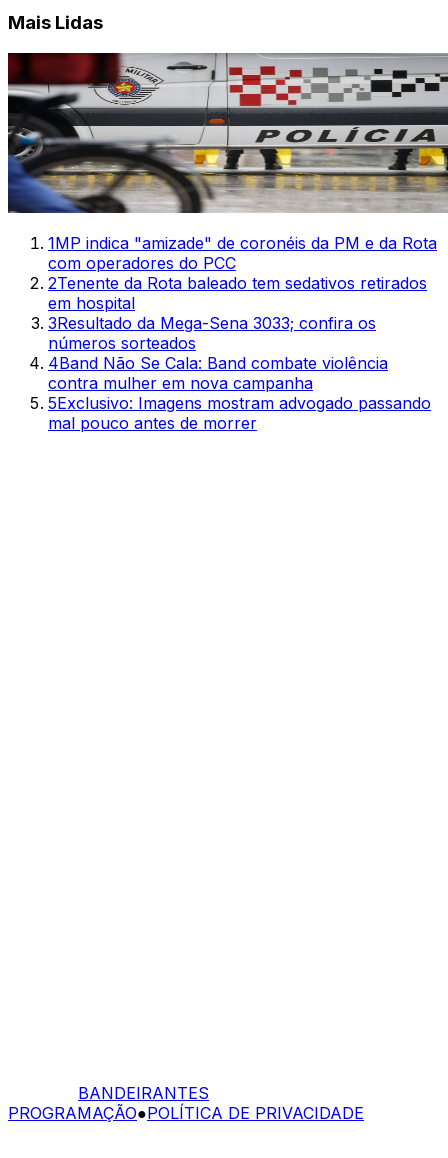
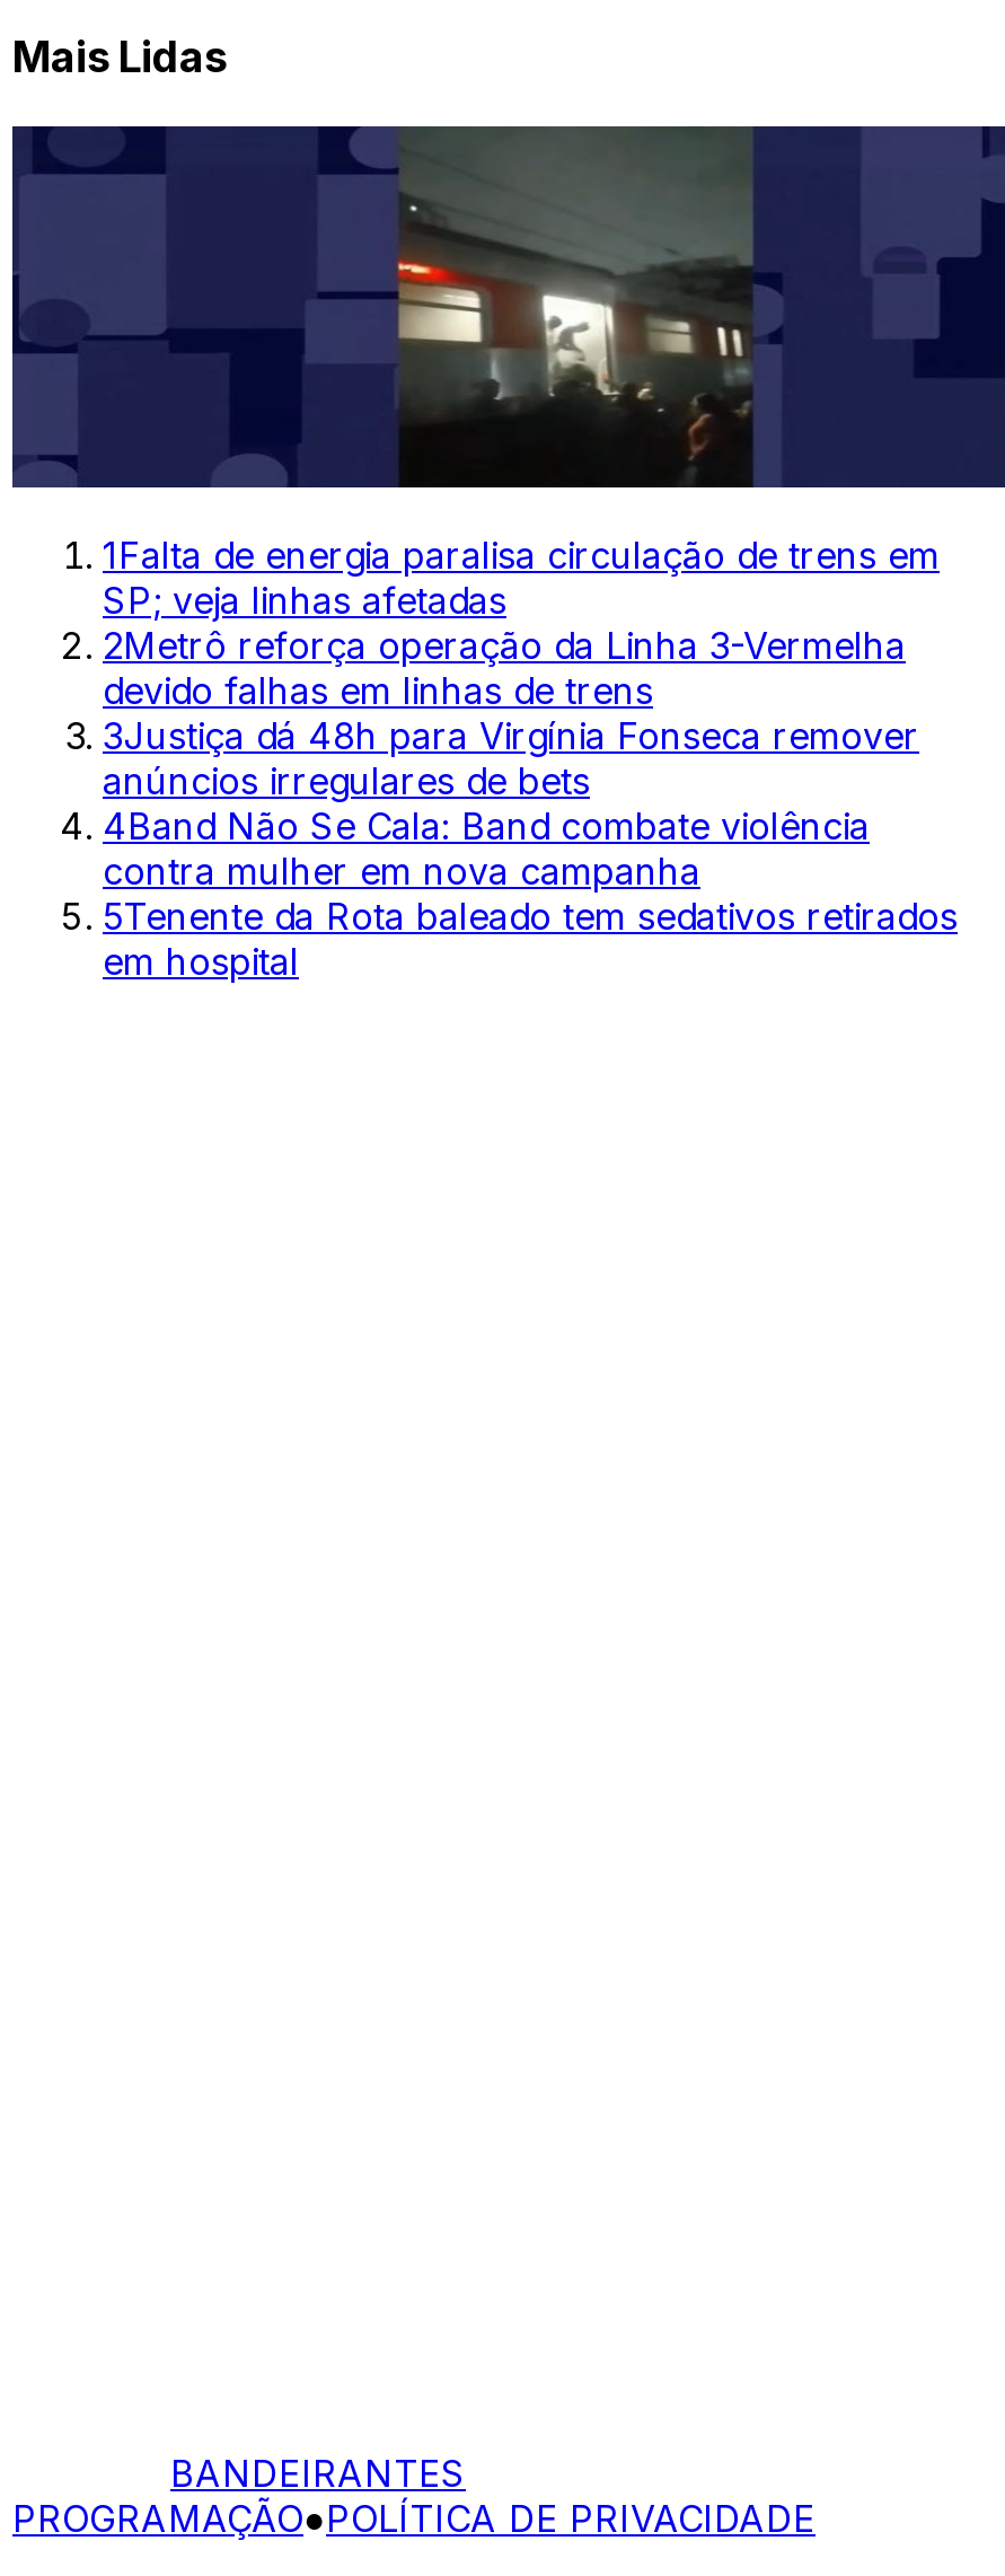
[7,52,445,353] [image] | 1 MP indica "amizade" de coronéis da PM e da Rota | com operadores do PCC | 2Tenente da Rota baleado tem sedativos retirados | em hospital | 3Resultado da Mega-Sena 3033; confira os | números sorteados -> [12,126,998,803] [image] | 1 Falta de energia paralisa circulação de trens em | SP; veja linhas afetadas | 2Metrô reforça operação da Linha 3-Vermelha | devido falhas em linhas de trens | 3Justiça dá 48h para Virgínia Fonseca remover | anúncios irregulares de bets
[48,393,431,433] 5Exclusivo: Imagens mostram advogado passando | mal pouco antes de morrer -> [103,893,958,983] 5Tenente da Rota baleado tem sedativos retirados | em hospital

